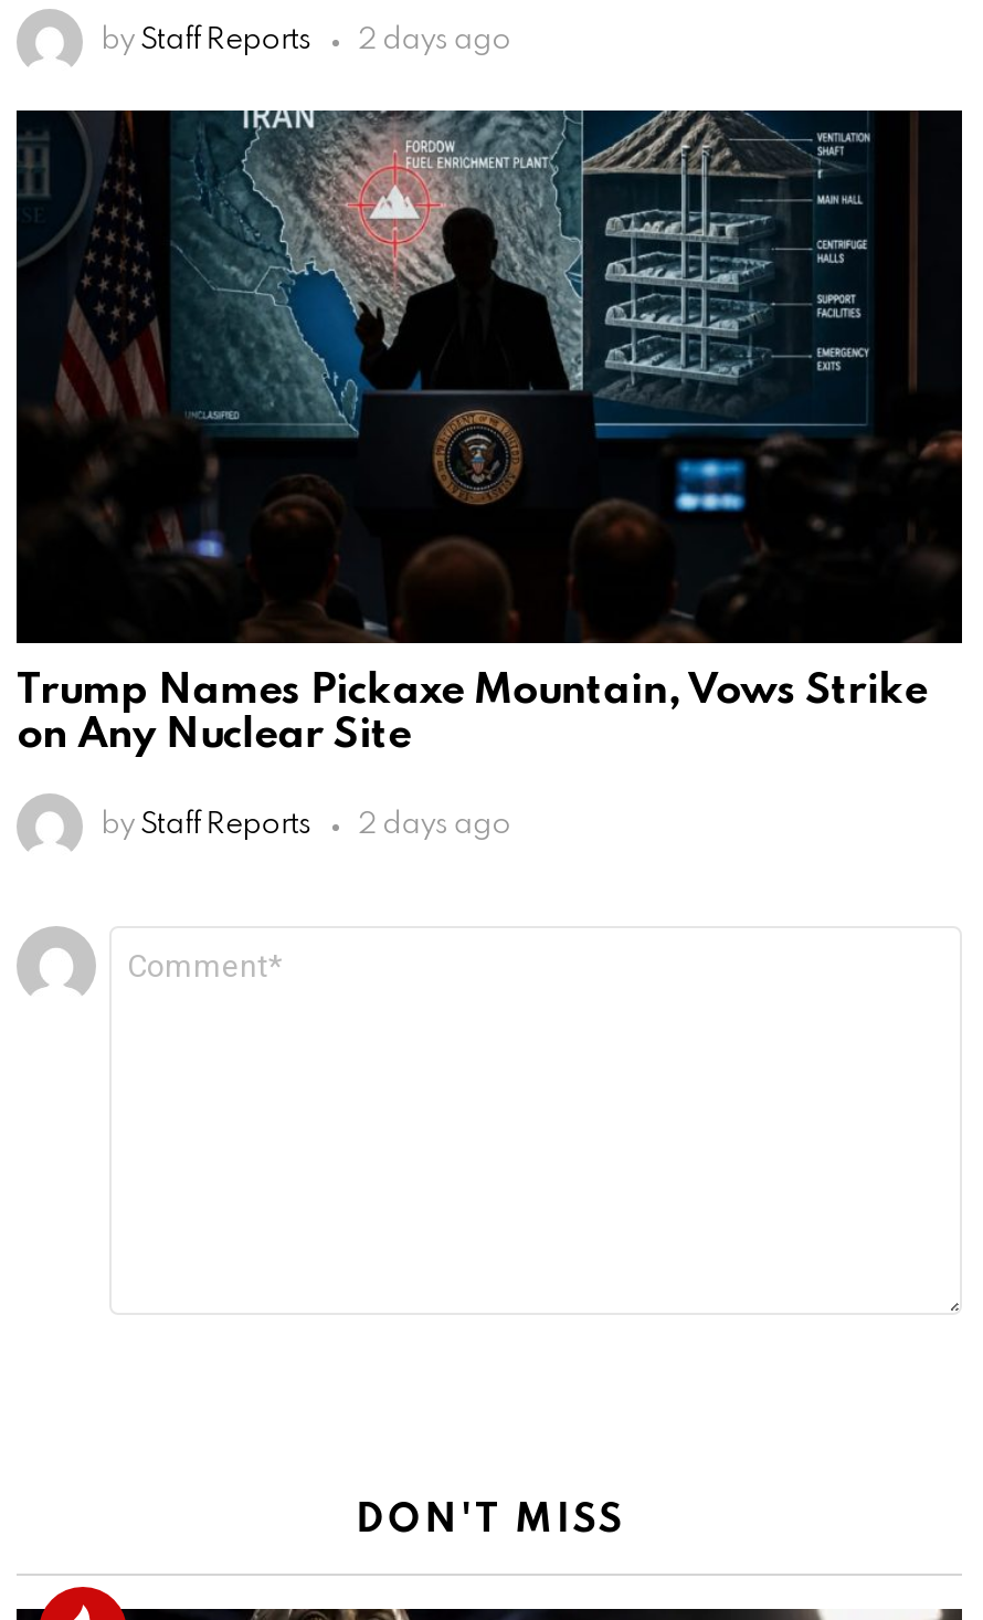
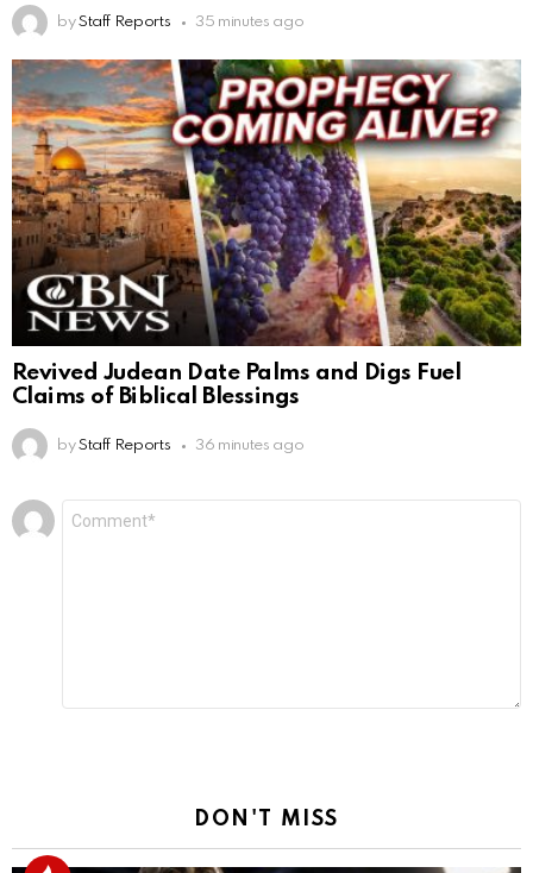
[101,27,511,56] by Staff Reports 2 days ago -> [57,15,304,30] by Staff Reports 35 minutes ago
[14,108,964,757] [image] | Trump Names Pickaxe Mountain, Vows Strike | on Any Nuclear Site -> [11,58,522,408] [image] | Revived Judean Date Palms and Digs Fuel | Claims of Biblical Blessings
[101,812,511,841] by Staff Reports 2 days ago -> [57,438,304,453] by Staff Reports 36 minutes ago

